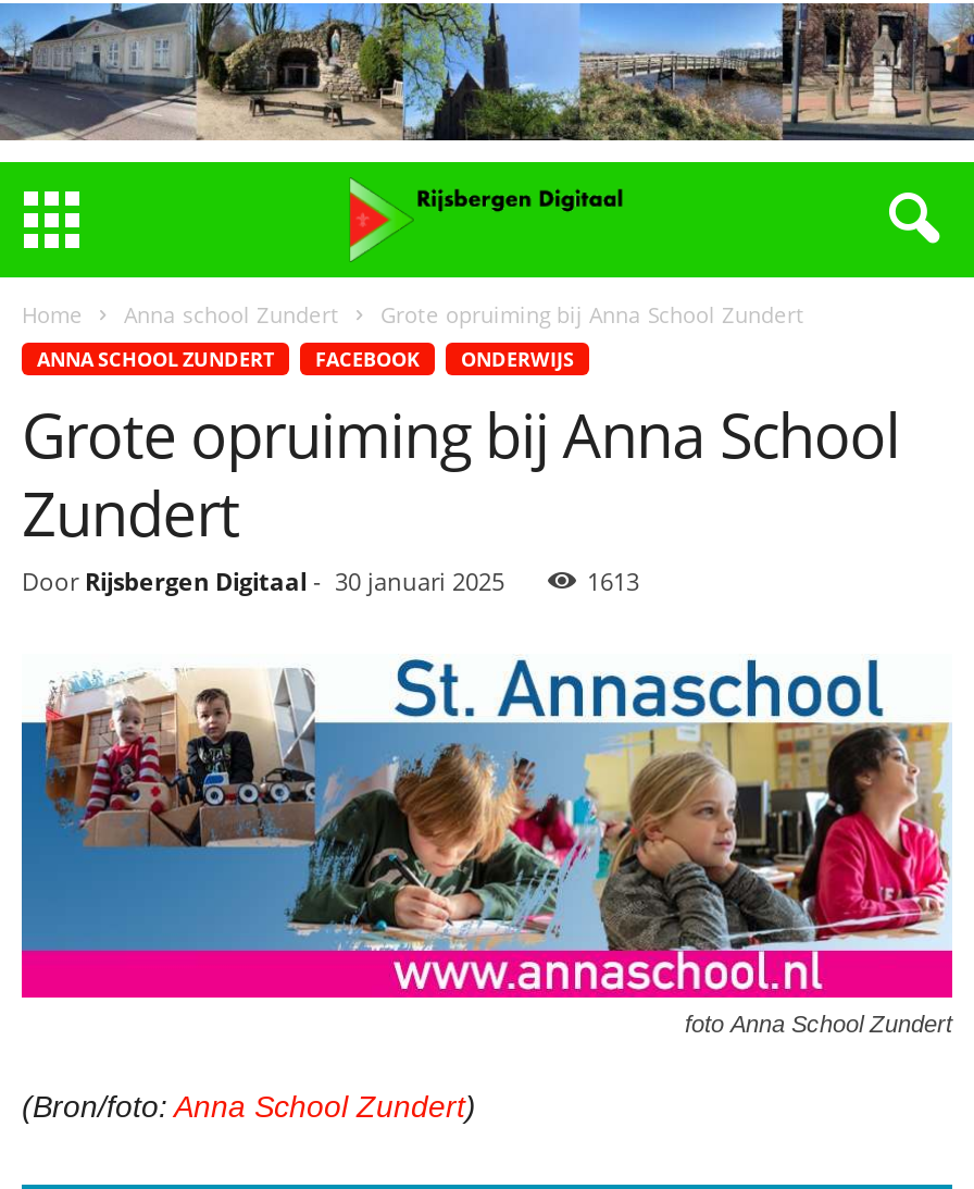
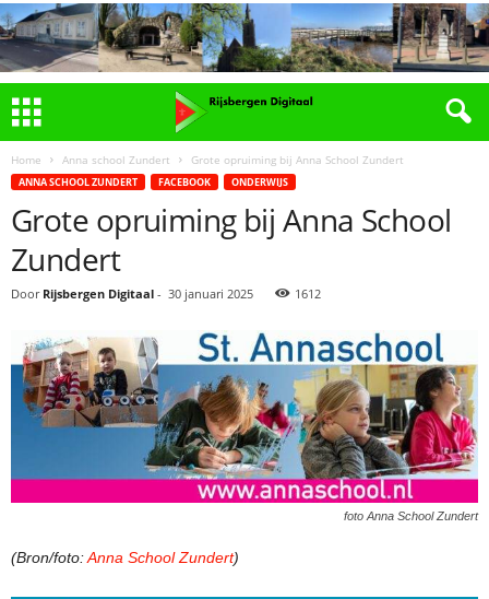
[587,565,639,597] 1613 -> [295,285,321,302] 1612

